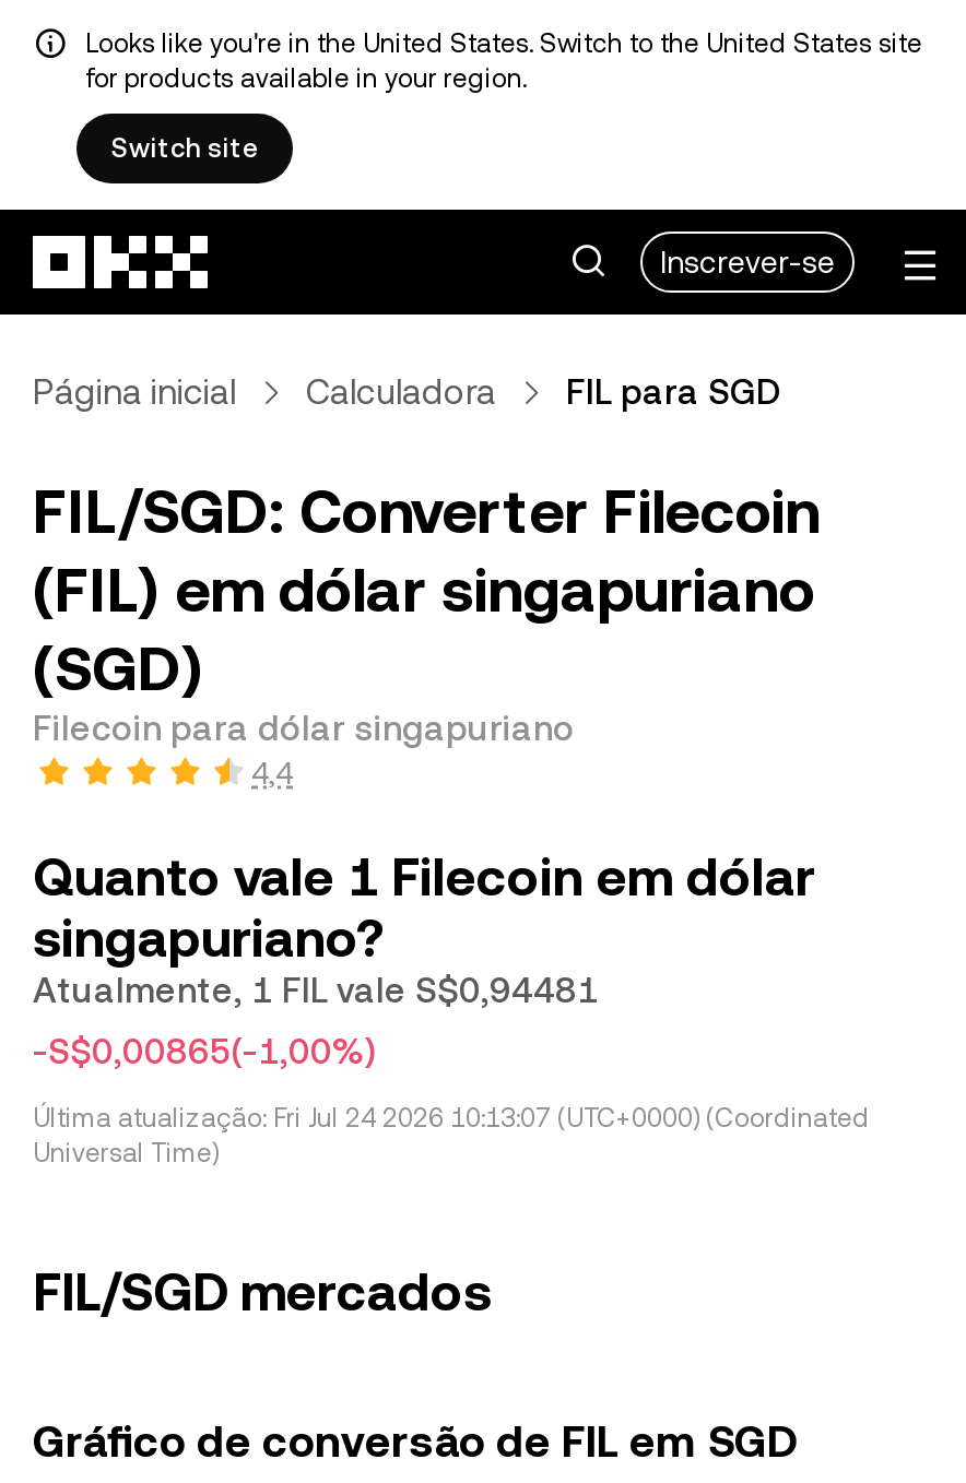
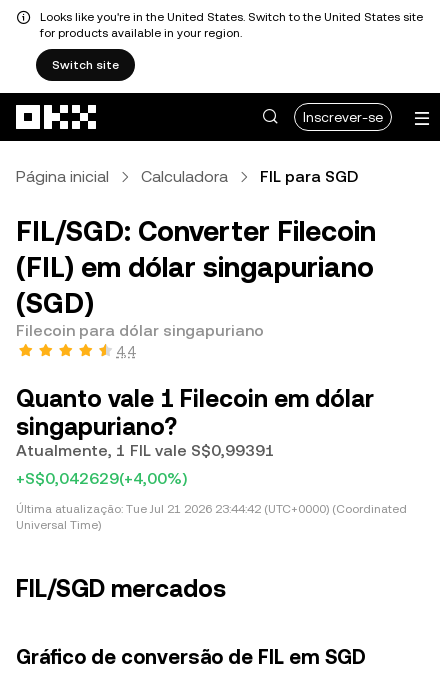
[33,970,599,1011] Atualmente, 1 FIL vale S$0,94481 -> [16,441,275,460] Atualmente, 1 FIL vale S$0,99391
[33,1031,376,1072] -S$0,00865(-1,00%) -> [16,469,187,488] +S$0,042629(+4,00%)
[33,1103,870,1134] Última atualização: Fri Jul 24 2026 10:13:07 (UTC+0000) (Coordinated -> [16,502,407,516] Última atualização: Tue Jul 21 2026 23:44:42 (UTC+0000) (Coordinated

